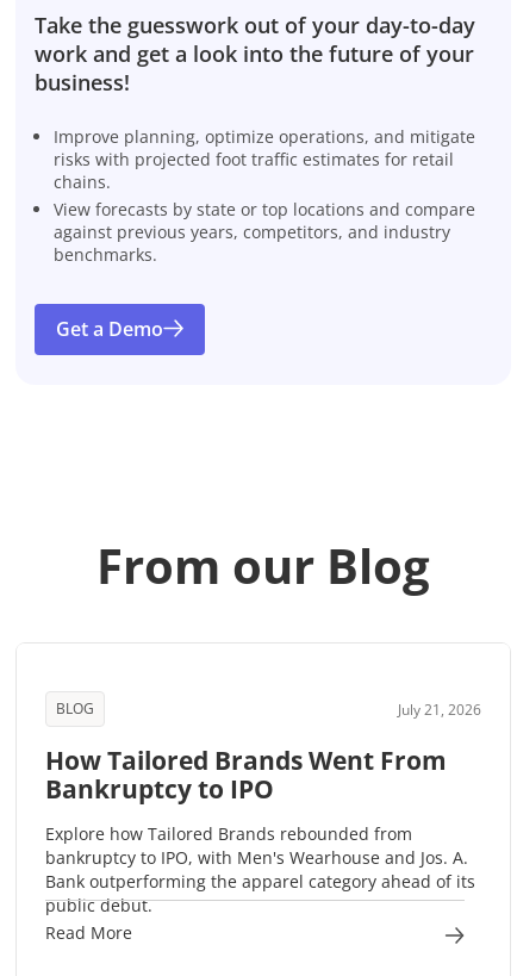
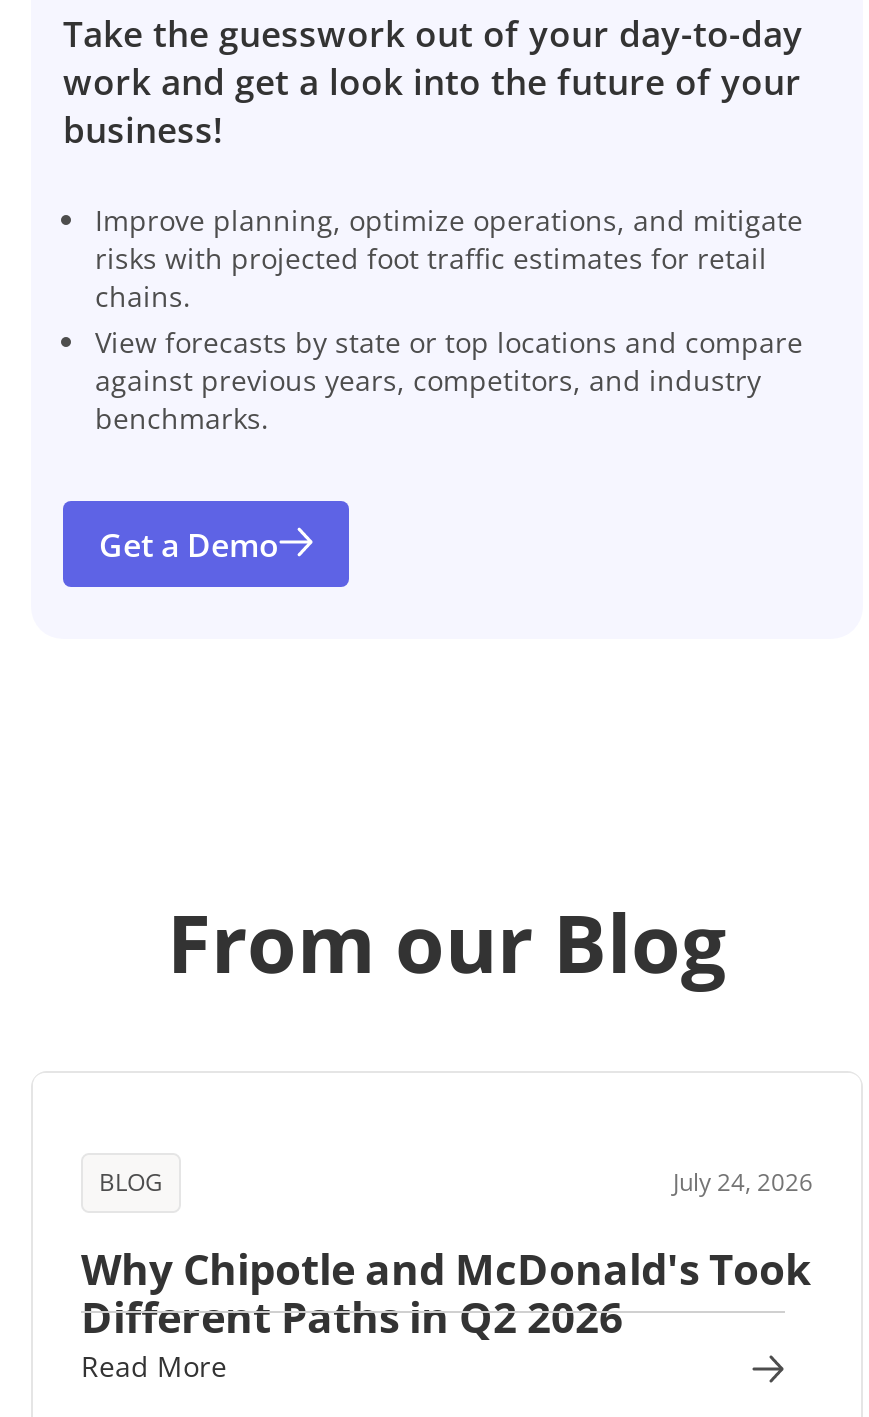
[45,699,481,917] July 21, 2026 | How Tailored Brands Went From | Bankruptcy to IPO | Explore how Tailored Brands rebounded from | bankruptcy to IPO, with Men's Wearhouse and Jos. A. | Bank outperforming the apparel category ahead of its | public debut. -> [81,1165,813,1344] July 24, 2026 | Why Chipotle and McDonald's Took | Different Paths in Q2 2026

